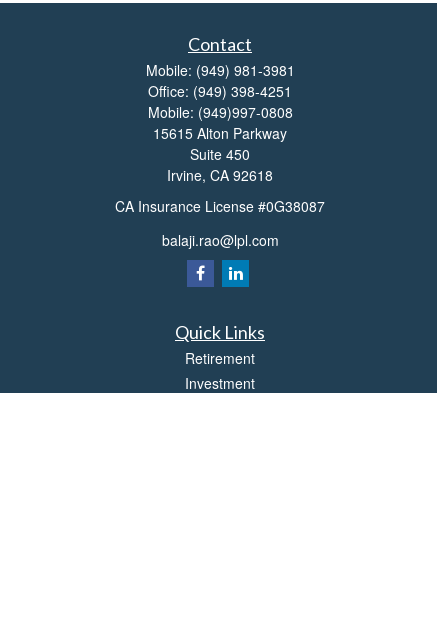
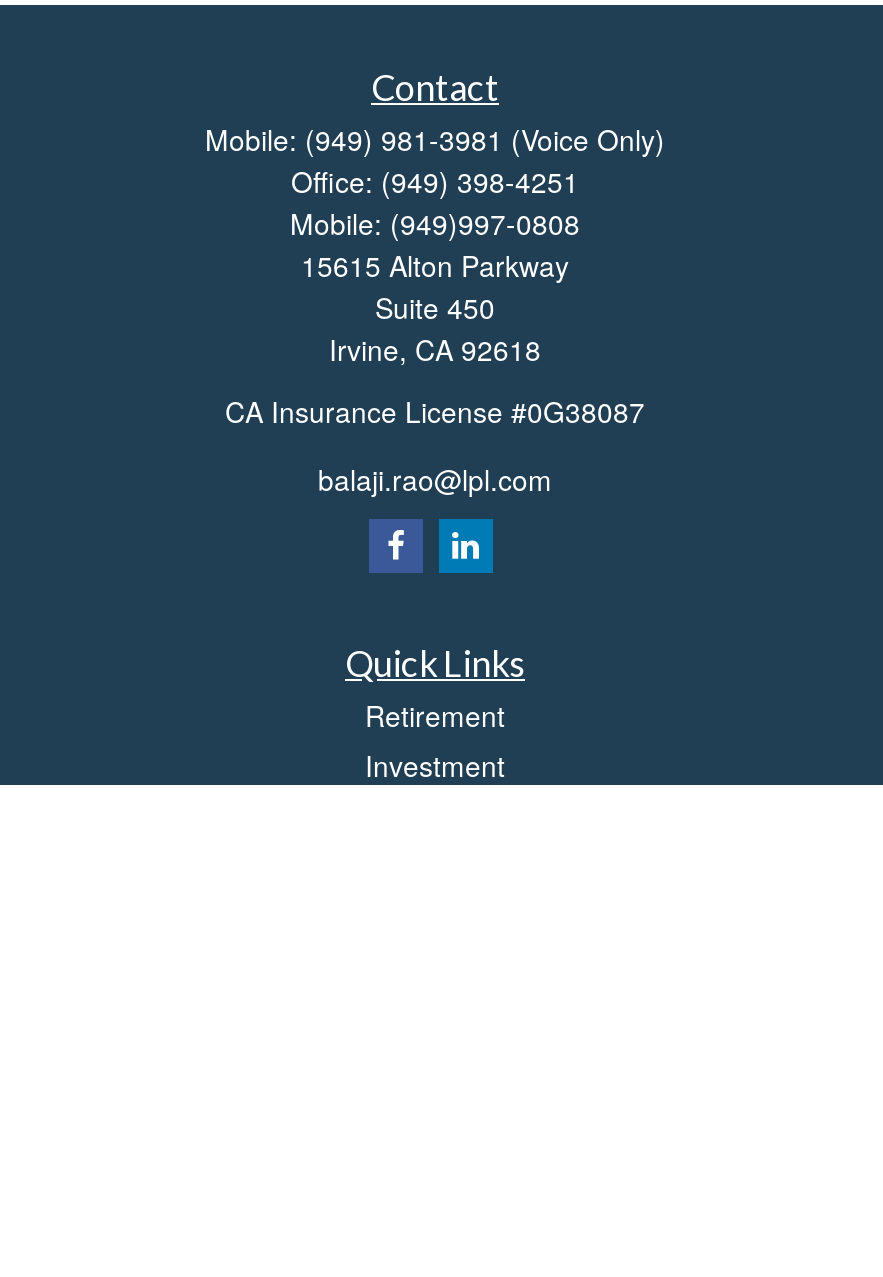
[145,60,294,80] Mobile: (949) 981-3981 -> [205,119,665,159] Mobile: (949) 981-3981 (Voice Only)

